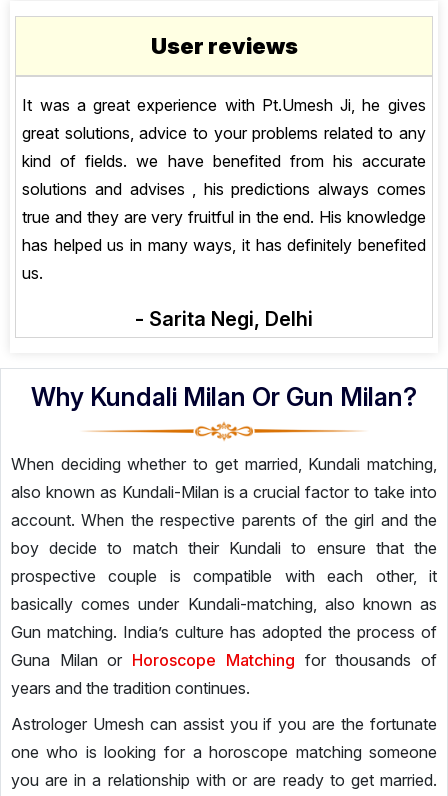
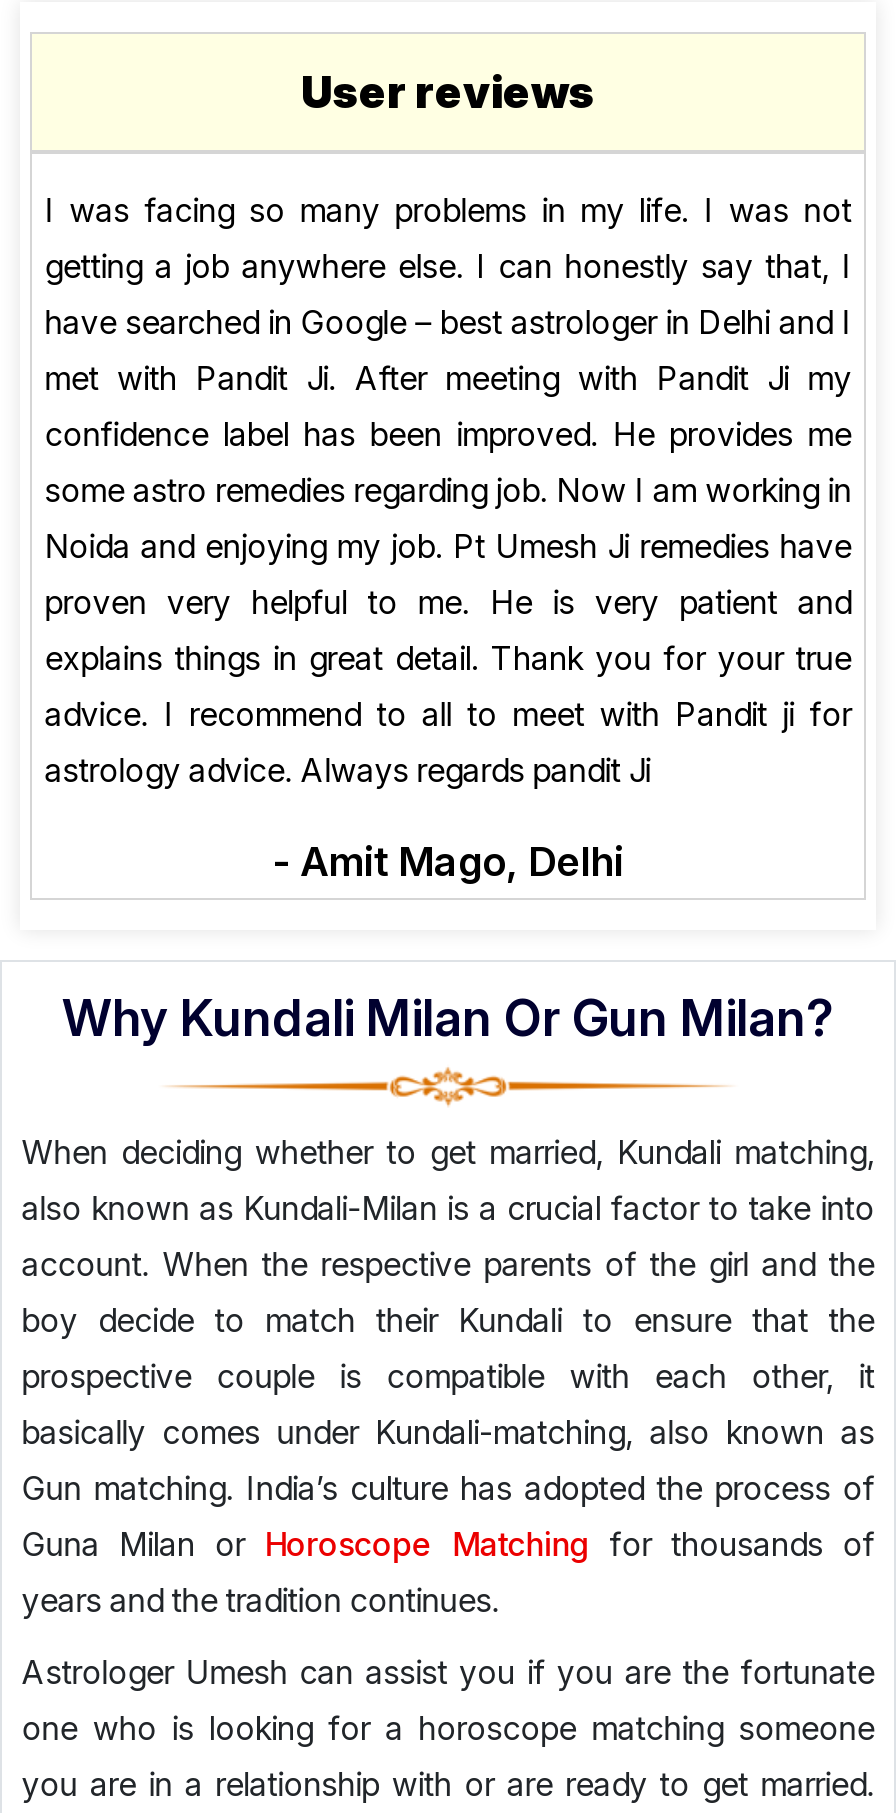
[22,95,426,283] It was a great experience with Pt.Umesh Ji, he gives | great solutions, advice to your problems related to any | kind of fields. we have benefited from his accurate | solutions and advises , his predictions always comes | true and they are very fruitful in the end. His knowledge | has helped us in many ways, it has definitely benefited | us. -> [44,191,852,791] I was facing so many problems in my life. I was not | getting a job anywhere else. I can honestly say that, I | have searched in Google – best astrologer in Delhi and I | met with Pandit Ji. After meeting with Pandit Ji my | confidence label has been improved. He provides me | some astro remedies regarding job. Now I am working in | Noida and enjoying my job. Pt Umesh Ji remedies have | proven very helpful to me. He is very patient and | explains things in great detail. Thank you for your true | advice. I recommend to all to meet with Pandit ji for | astrology advice. Always regards pandit Ji
[135,307,313,331] - Sarita Negi, Delhi -> [272,838,624,886] - Amit Mago, Delhi

